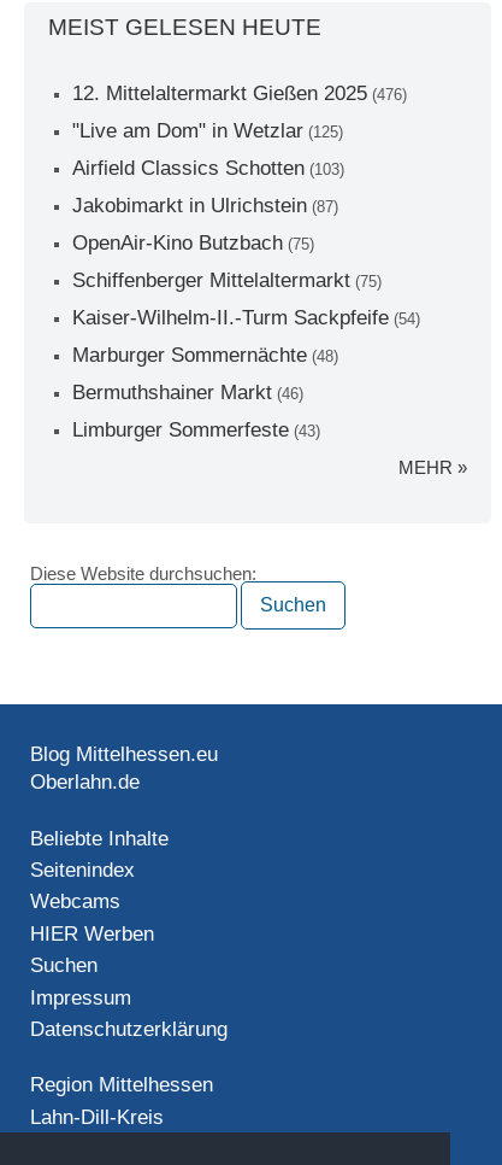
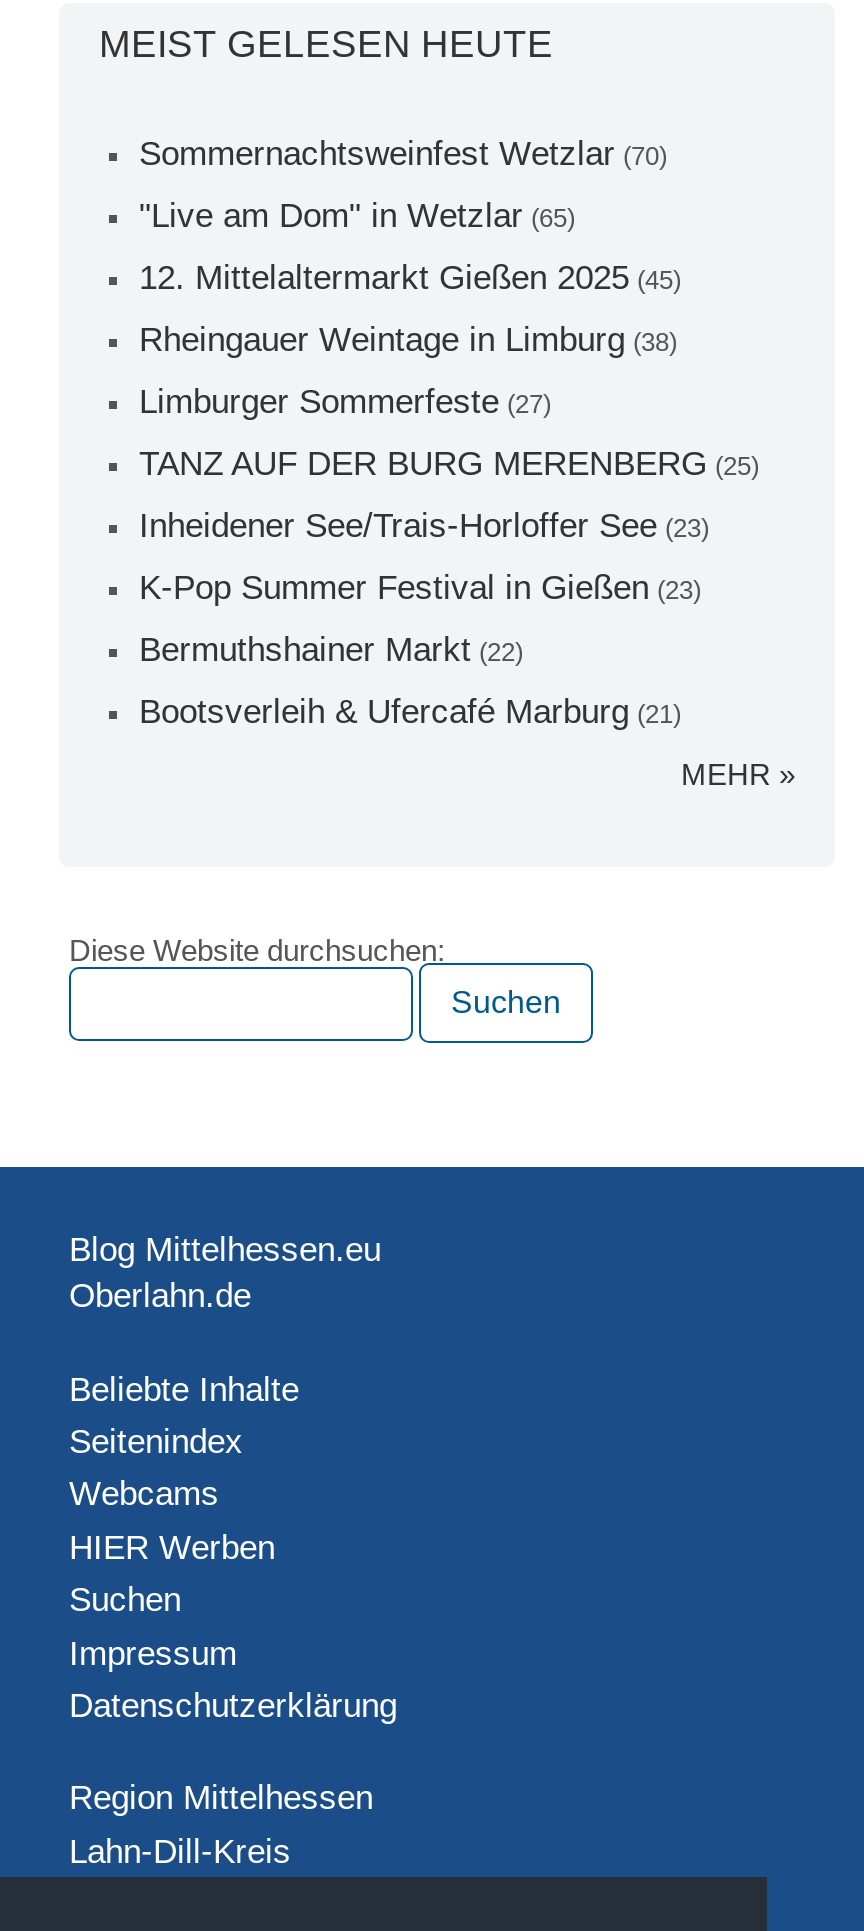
[72,82,407,105] 12. Mittelaltermarkt Gießen 2025 (476) -> [139,135,667,173] Sommernachtsweinfest Wetzlar (70)
[72,120,343,143] "Live am Dom" in Wetzlar (125) -> [139,197,575,235] "Live am Dom" in Wetzlar (65)
[72,157,344,180] Airfield Classics Schotten (103) -> [139,259,681,297] 12. Mittelaltermarkt Gießen 2025 (45)
[72,194,338,217] Jakobimarkt in Ulrichstein (87) -> [139,321,677,359] Rheingauer Weintage in Limburg (38)
[72,232,314,255] OpenAir-Kino Butzbach (75) -> [139,383,551,421] Limburger Sommerfeste (27)
[72,269,382,292] Schiffenberger Mittelaltermarkt (75) -> [139,445,759,483] TANZ AUF DER BURG MERENBERG (25)
[72,307,420,329] Kaiser-Wilhelm-II.-Turm Sackpfeife (54) -> [139,507,709,545] Inheidener See/Trais-Horloffer See (23)
[72,344,338,367] Marburger Sommernächte (48) -> [139,569,701,607] K-Pop Summer Festival in Gießen (23)
[72,381,303,404] Bermuthshainer Markt (46) -> [139,631,523,669] Bermuthshainer Markt (22)
[72,419,320,442] Limburger Sommerfeste (43) -> [139,693,681,731] Bootsverleih & Ufercafé Marburg (21)

